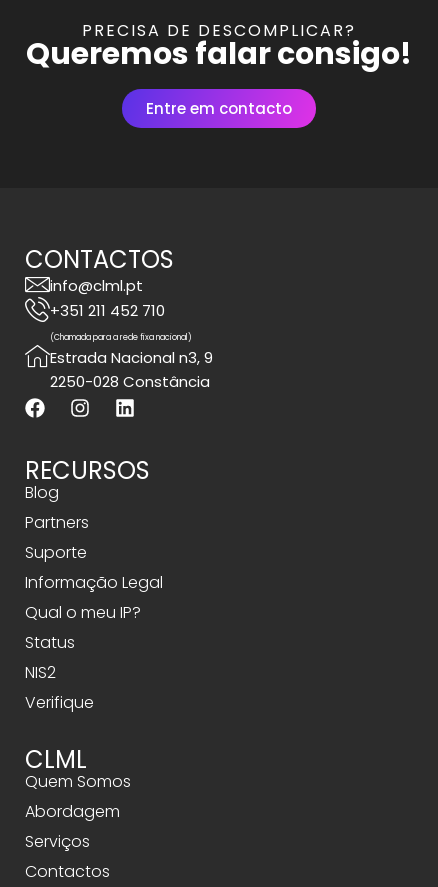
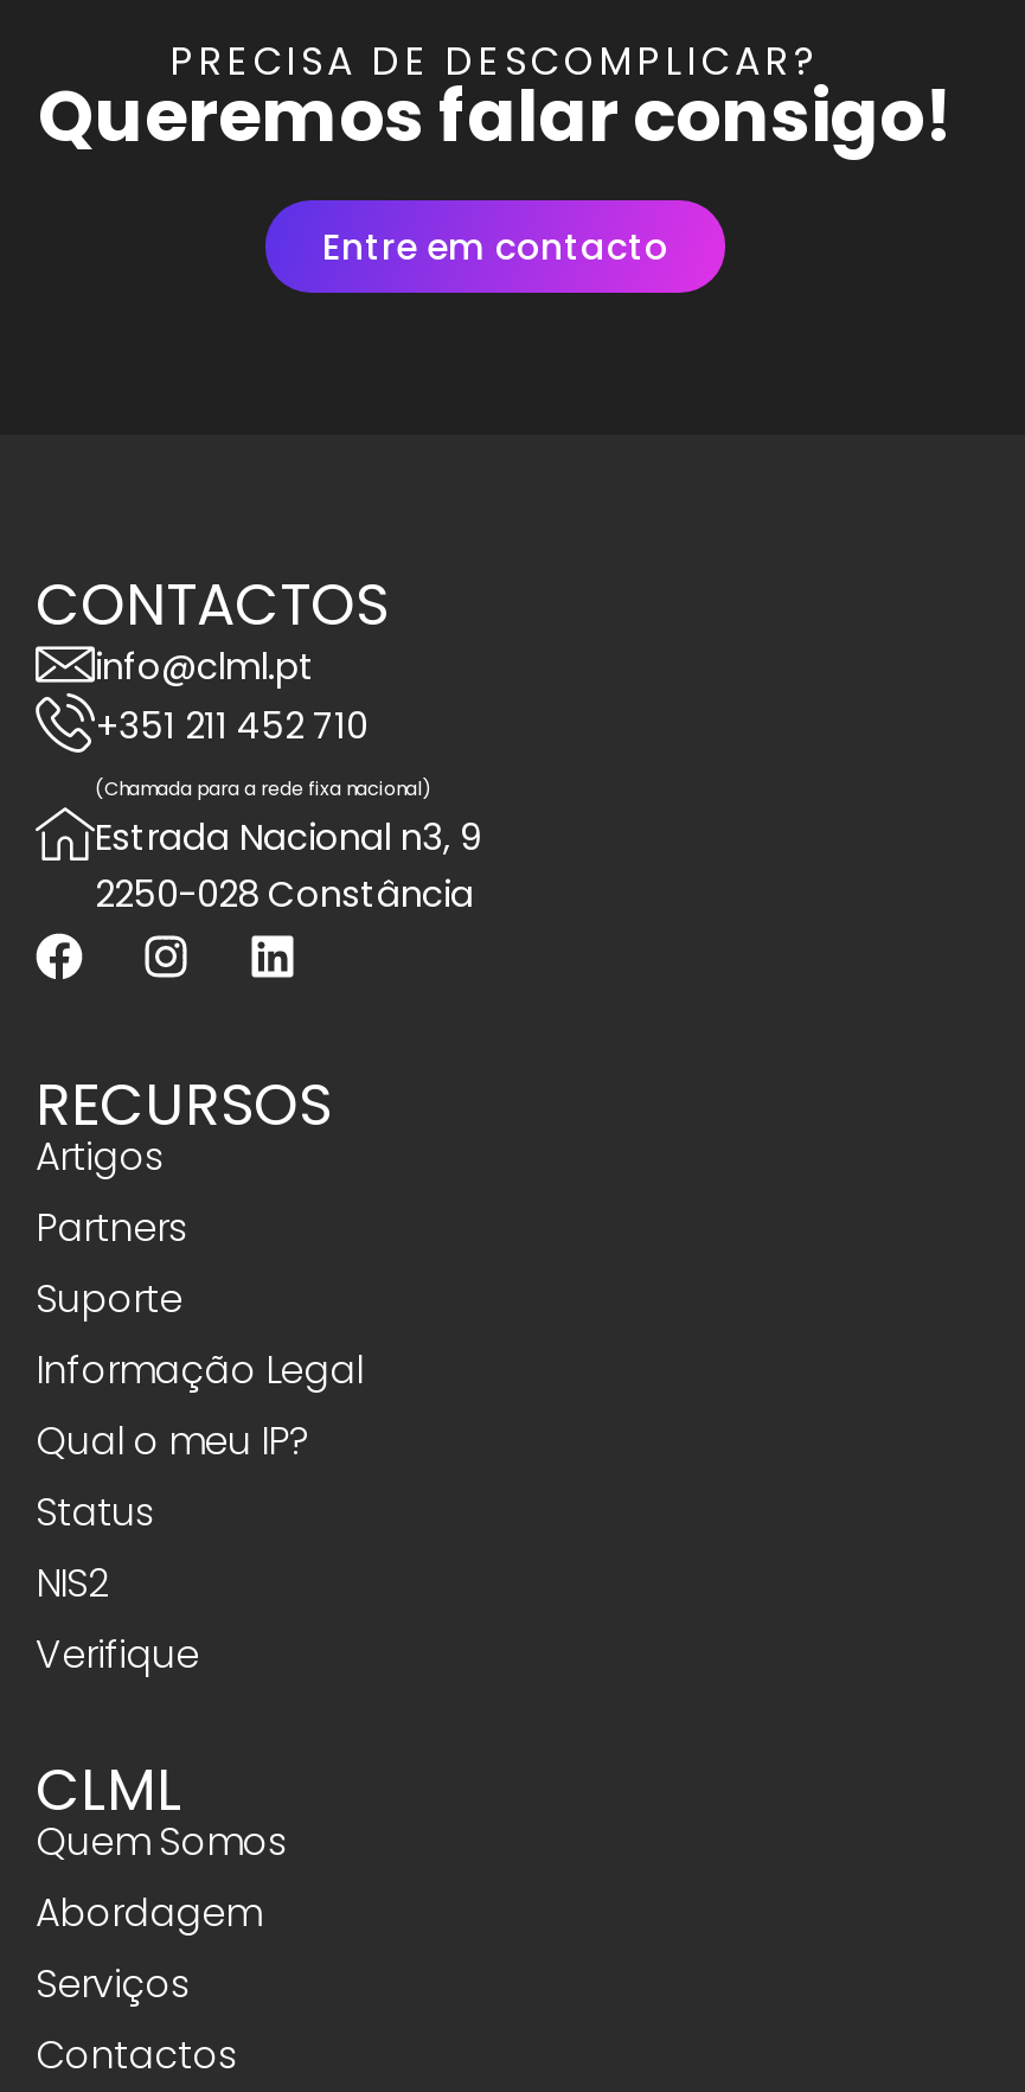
[25,481,59,504] Blog -> [36,1130,164,1184] Artigos

